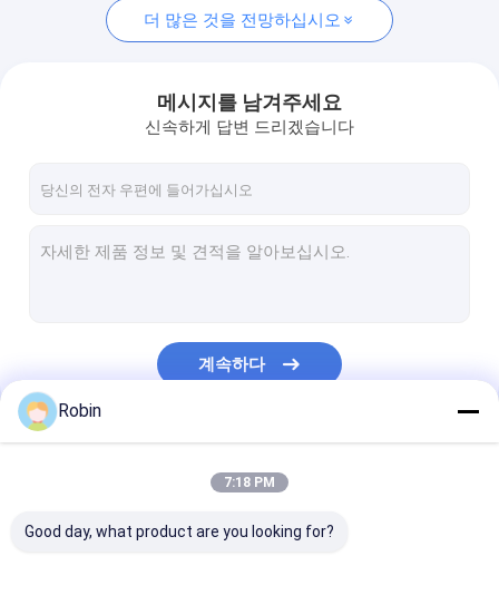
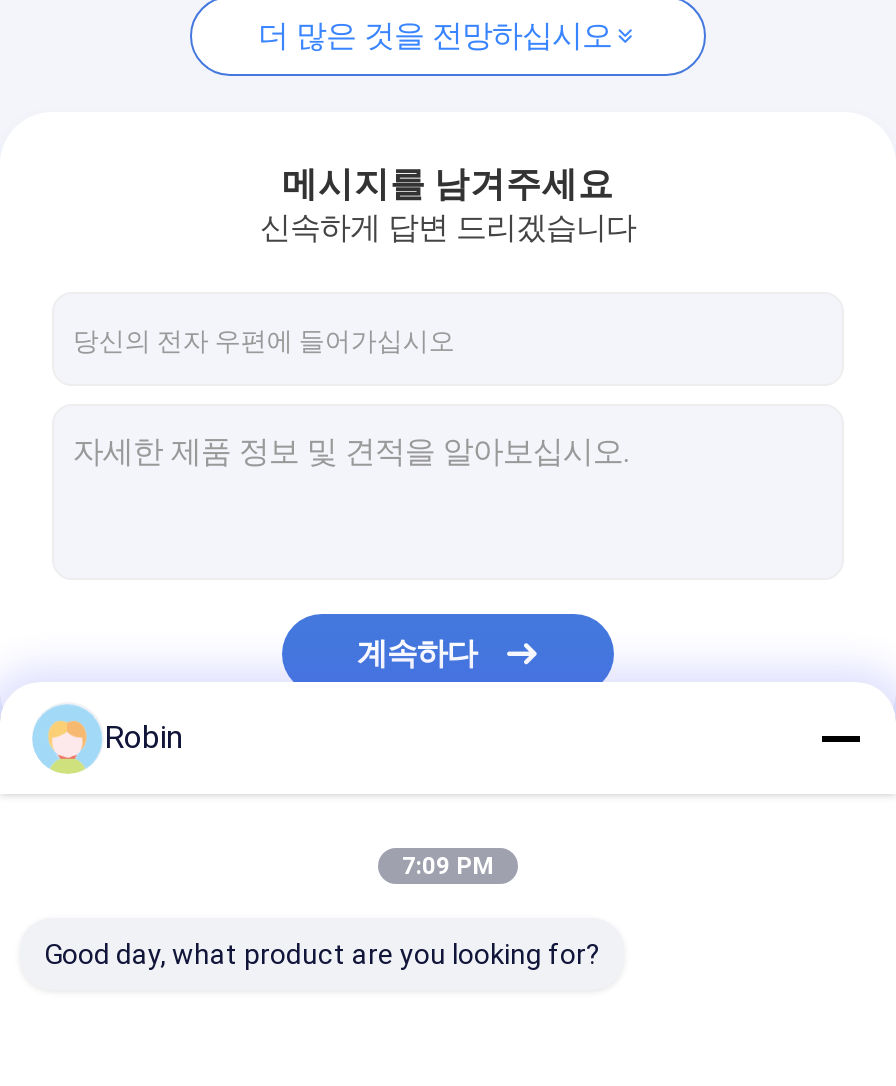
[224,475,275,490] 7:18 PM -> [402,852,494,880] 7:09 PM

